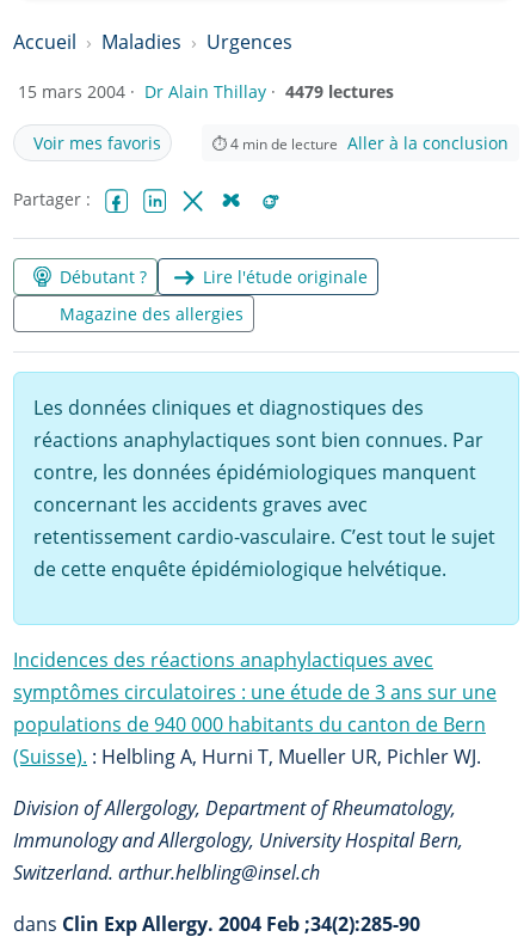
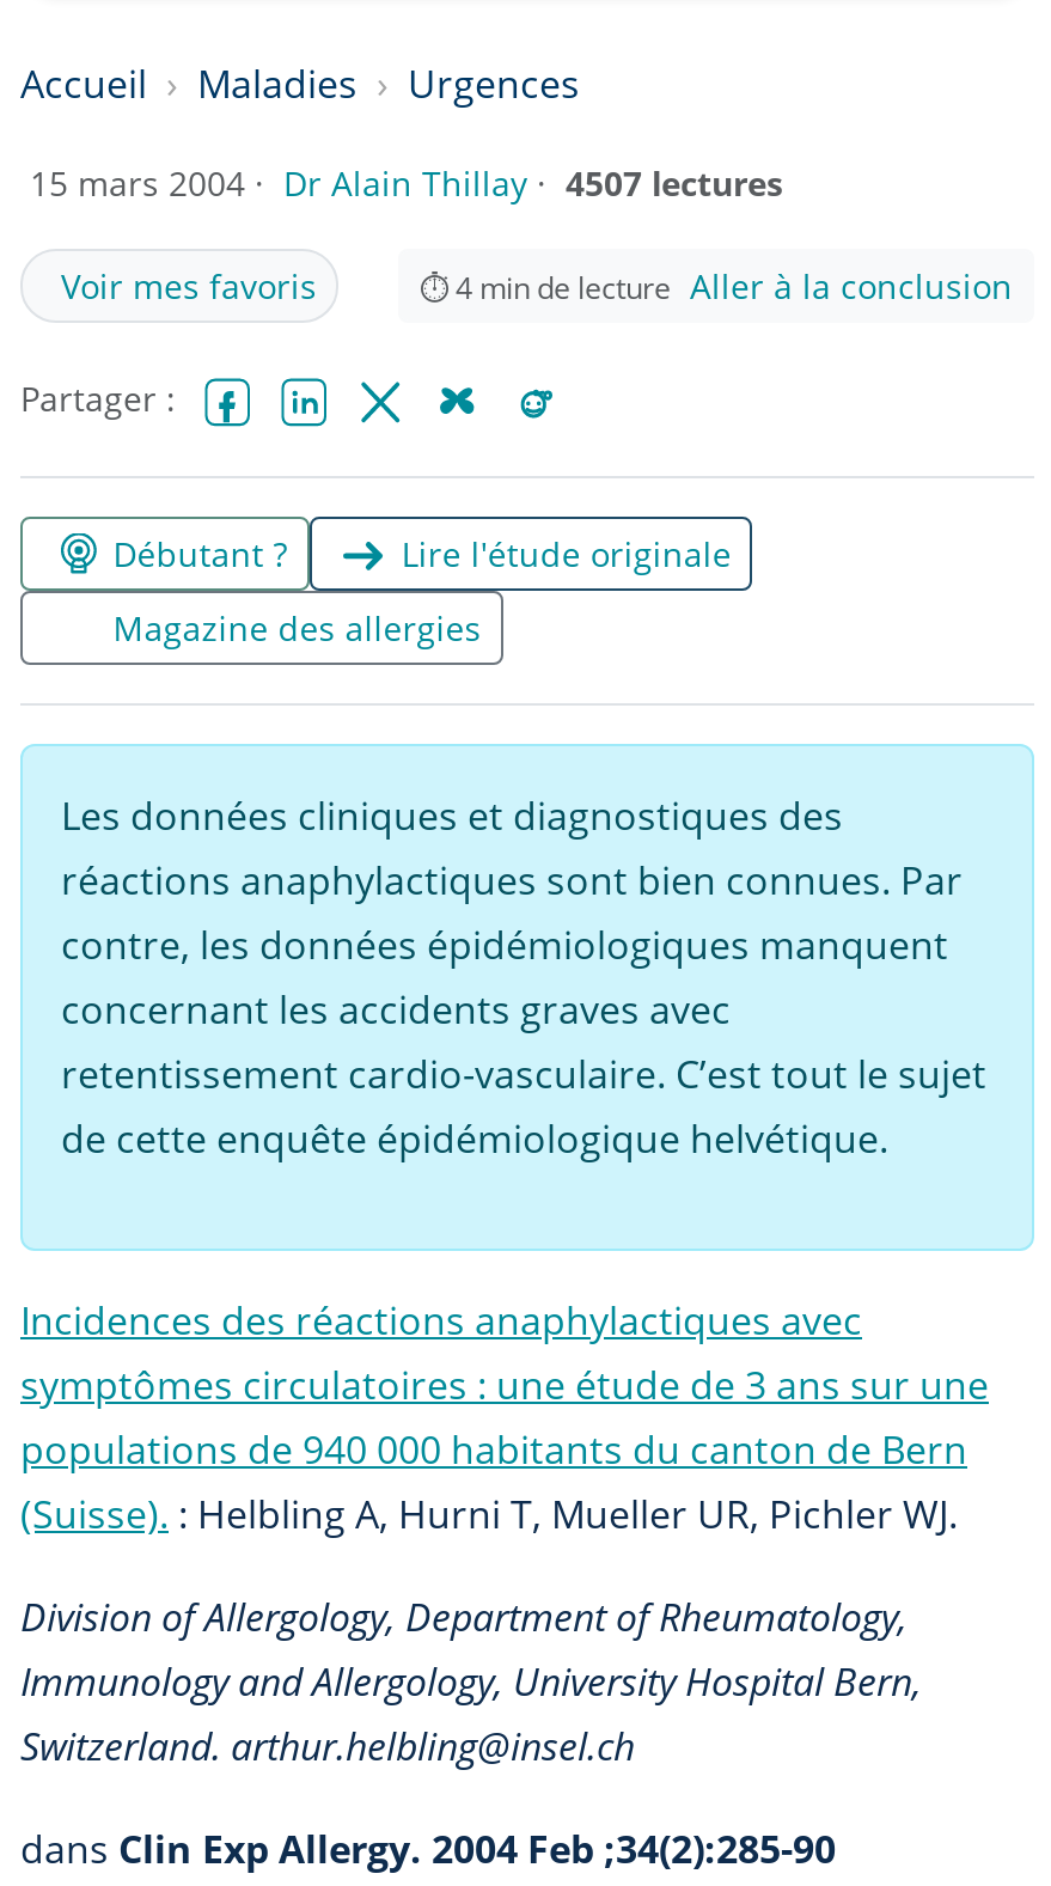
[18,79,394,102] 15 mars 2004 · Dr Alain Thillay · 4479 lectures -> [30,159,783,205] 15 mars 2004 · Dr Alain Thillay · 4507 lectures

